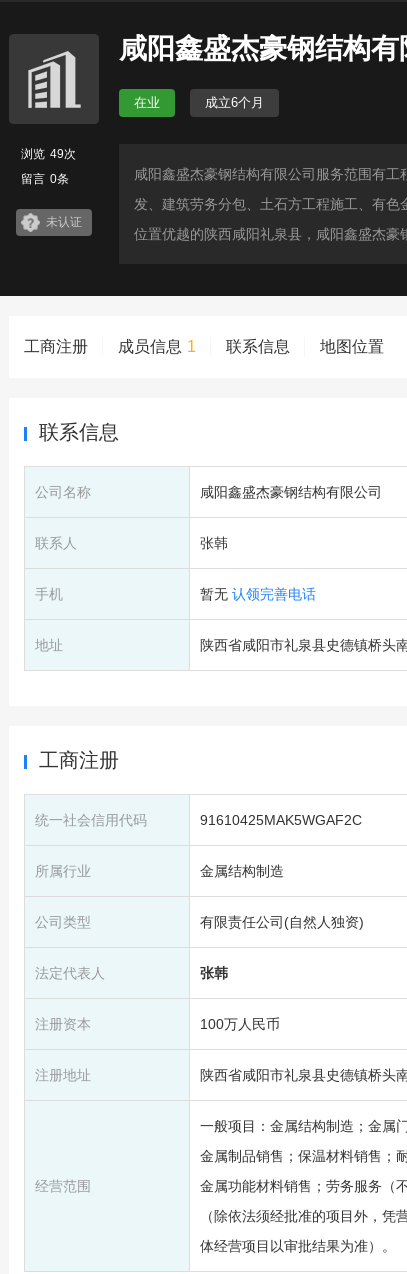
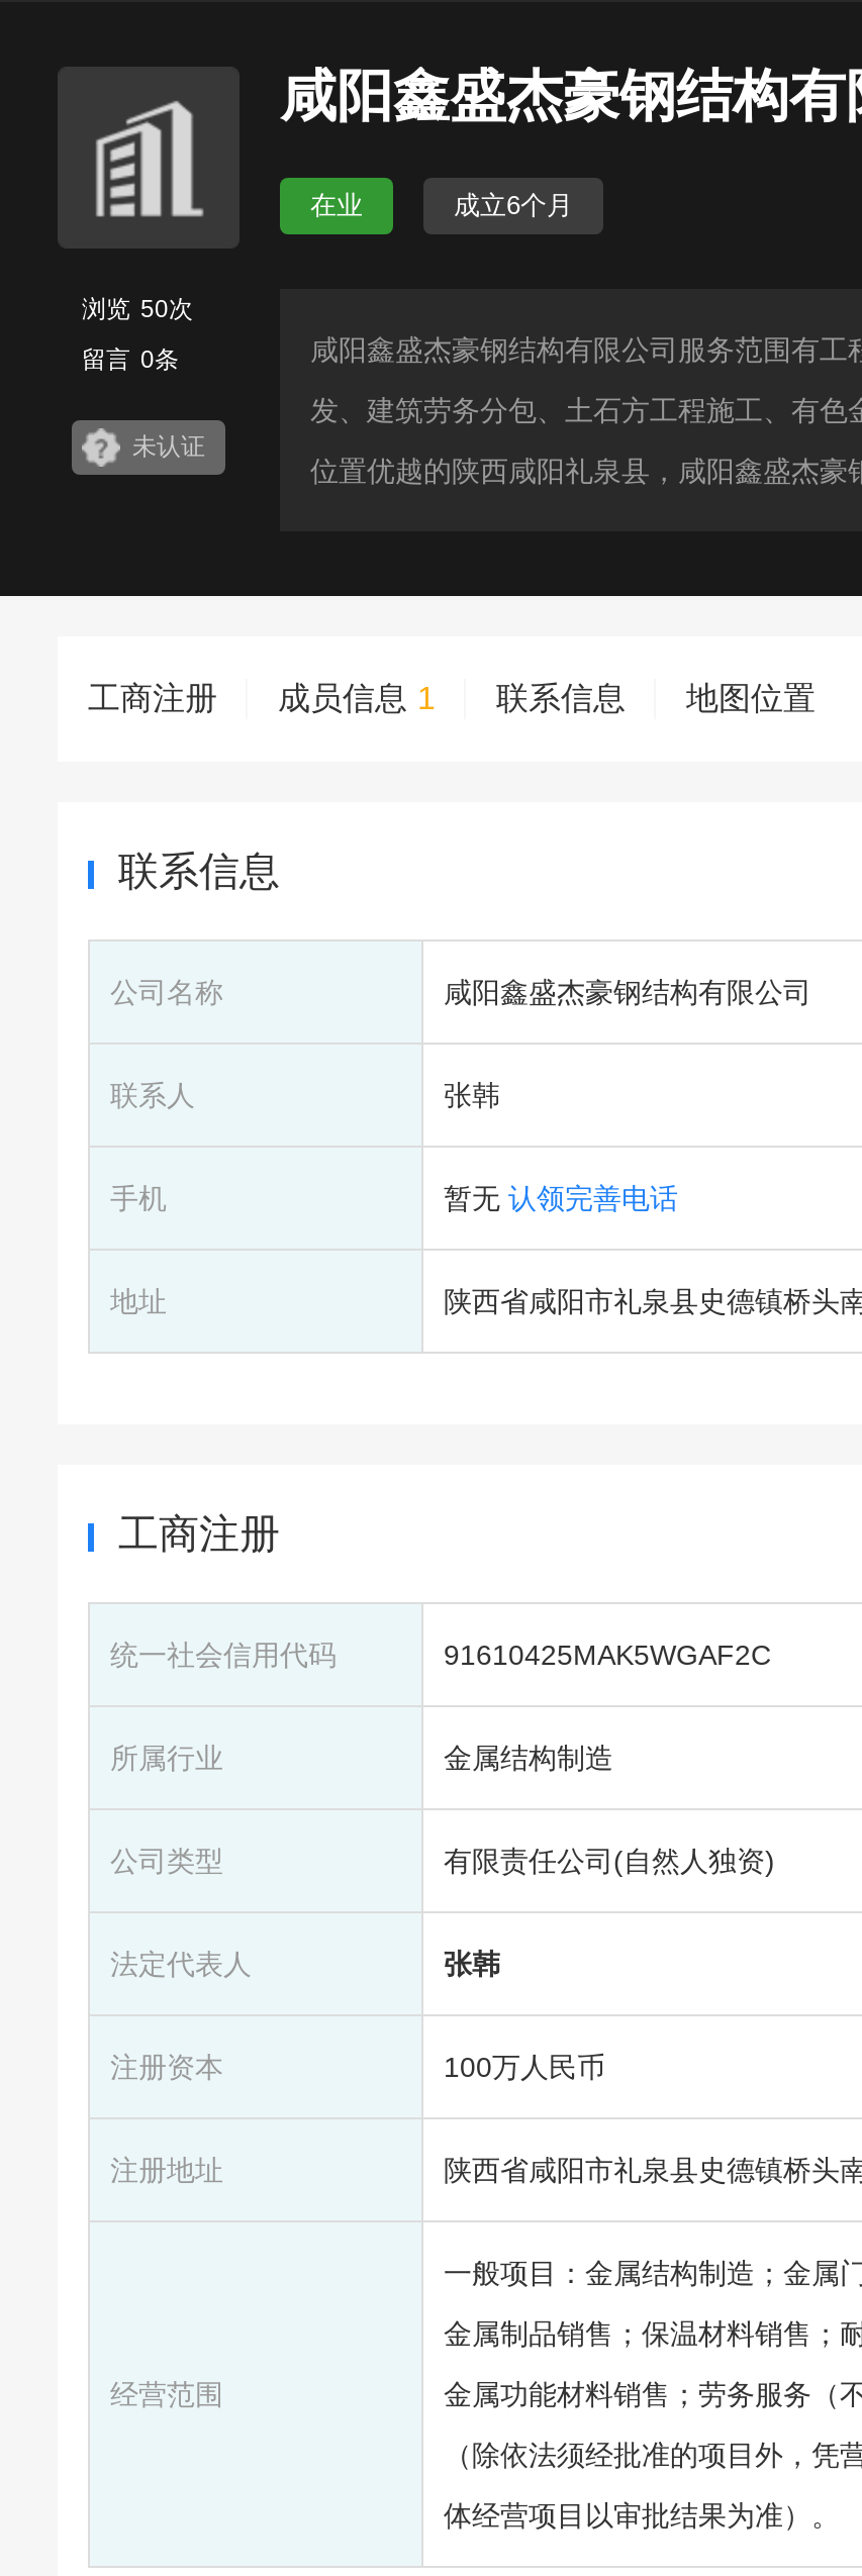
[21,147,76,161] 浏览 49次 -> [82,295,193,323] 浏览 50次

